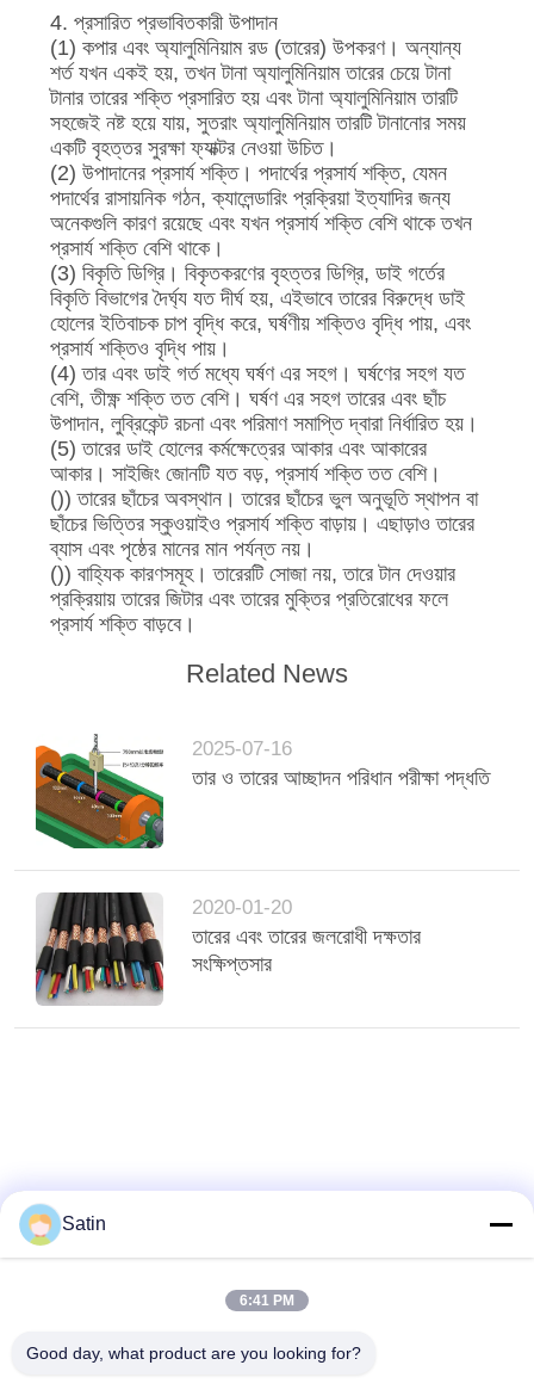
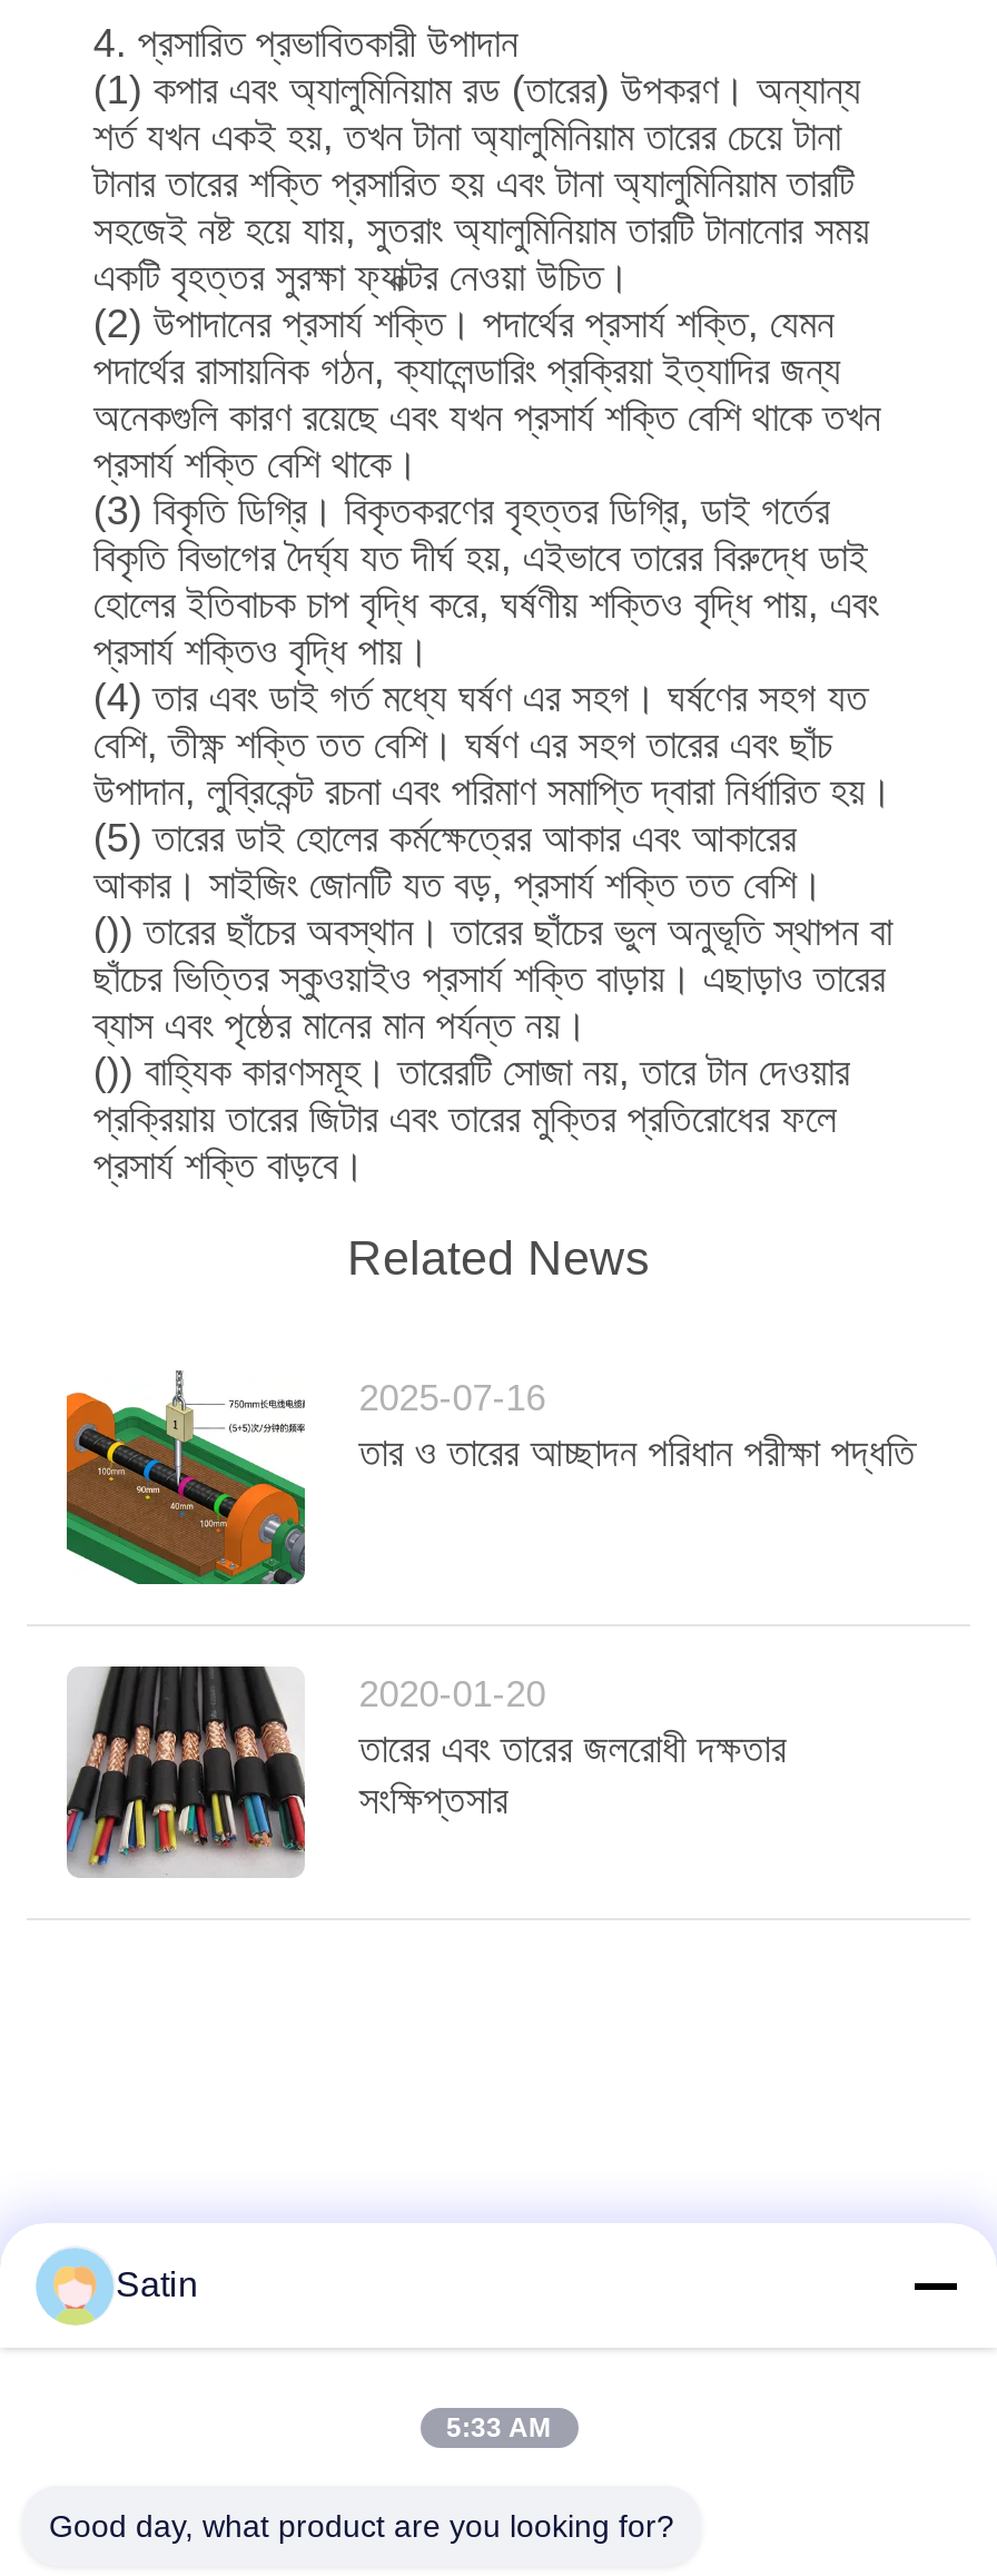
[240,1292,294,1309] 6:41 PM -> [446,2412,551,2444] 5:33 AM

